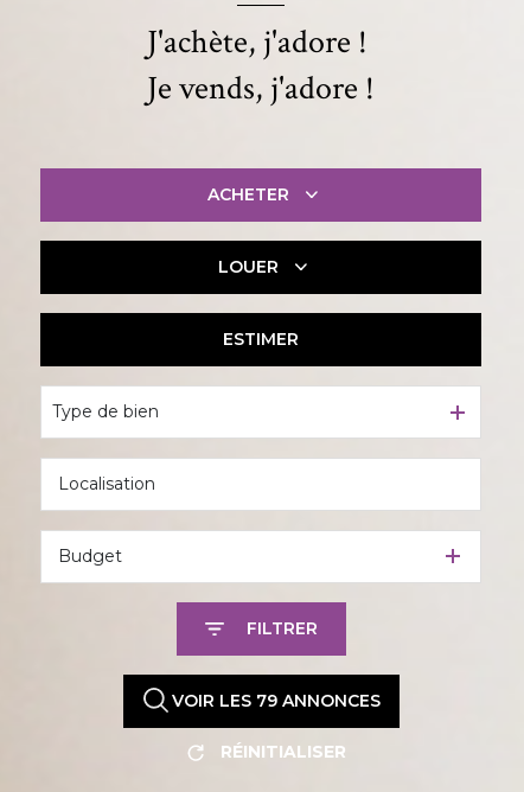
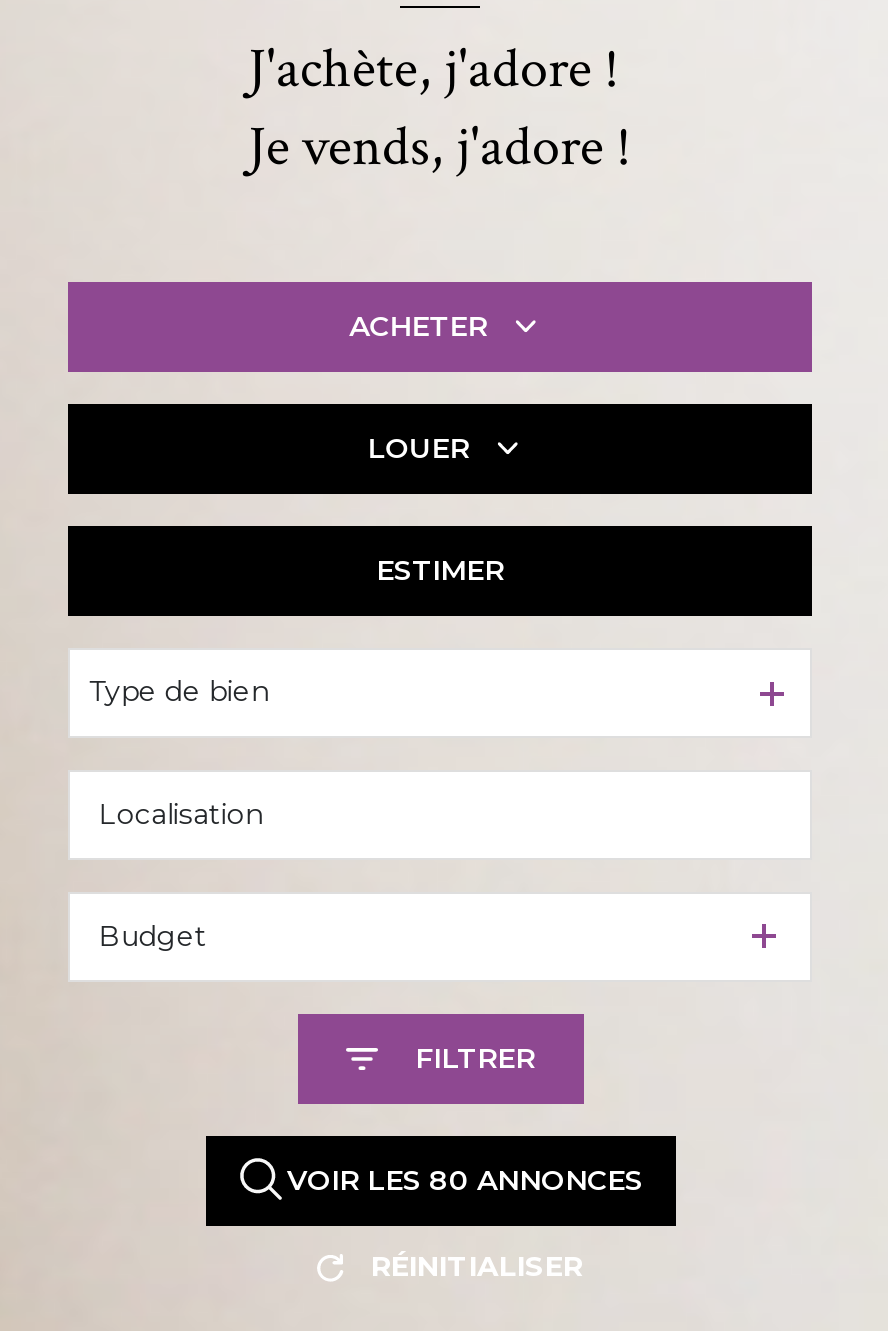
[171,690,380,711] VOIR LES 79 ANNONCES -> [287,1161,643,1197] VOIR LES 80 ANNONCES

